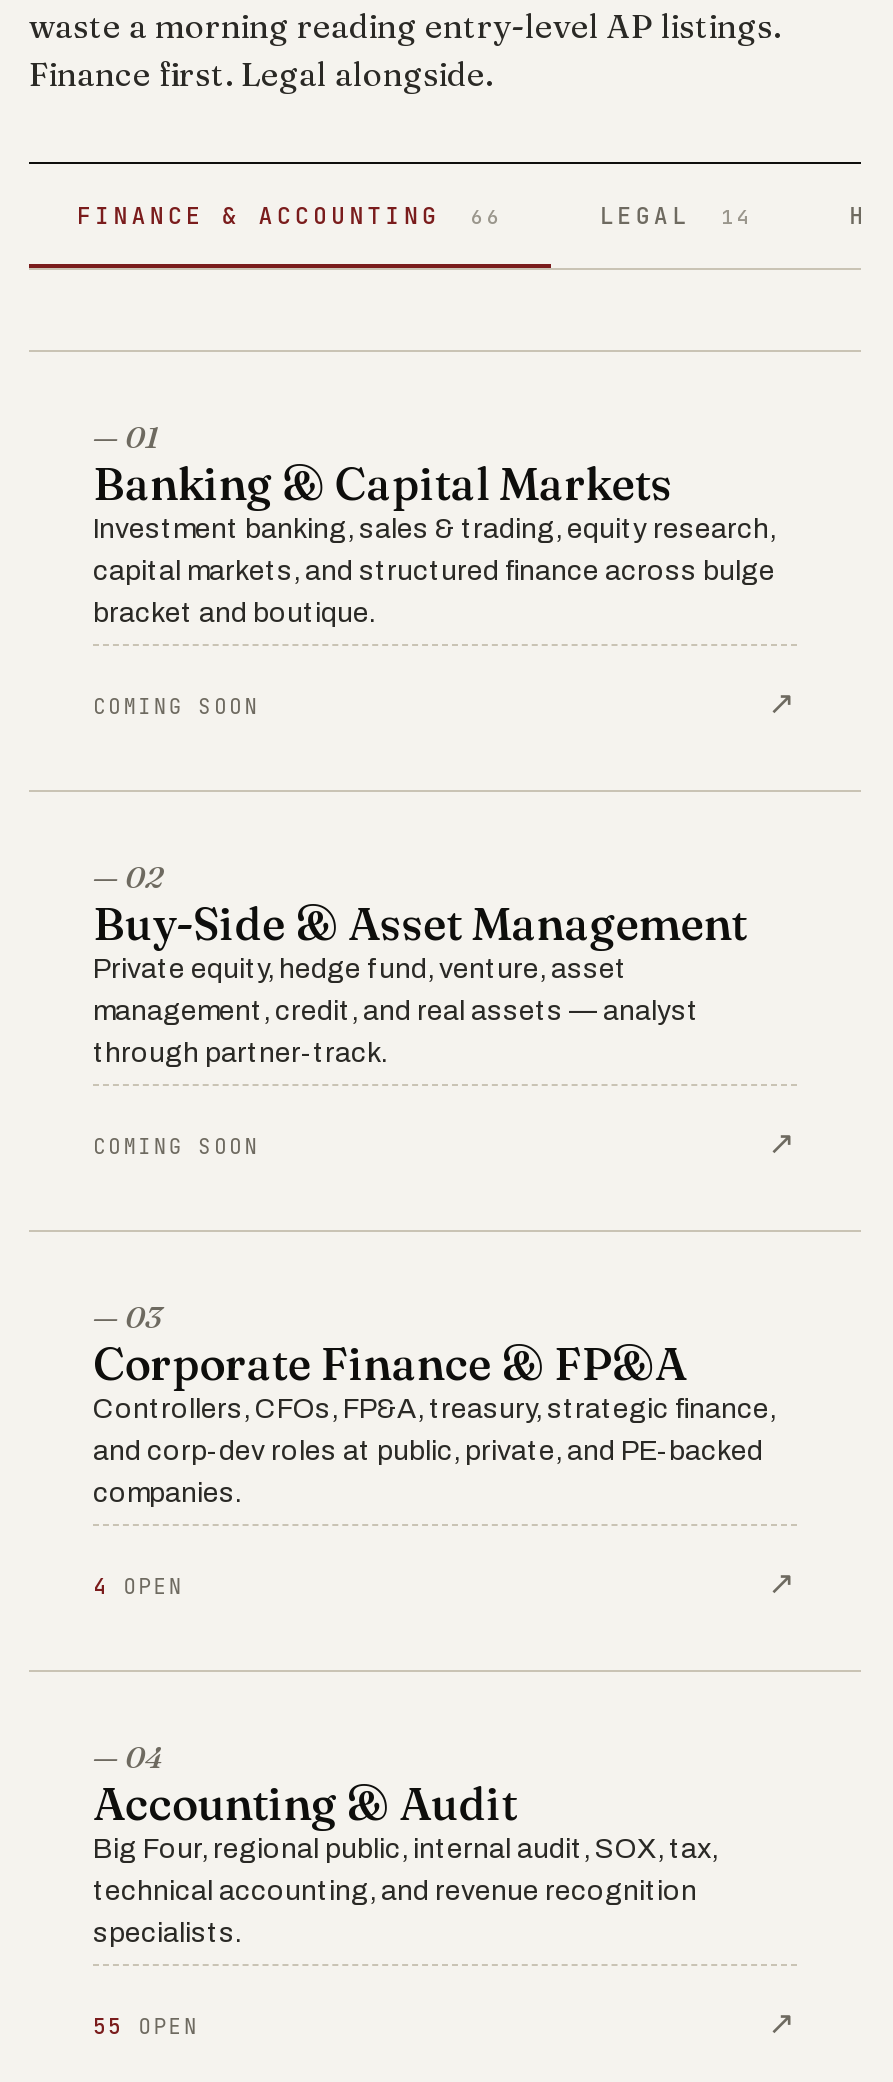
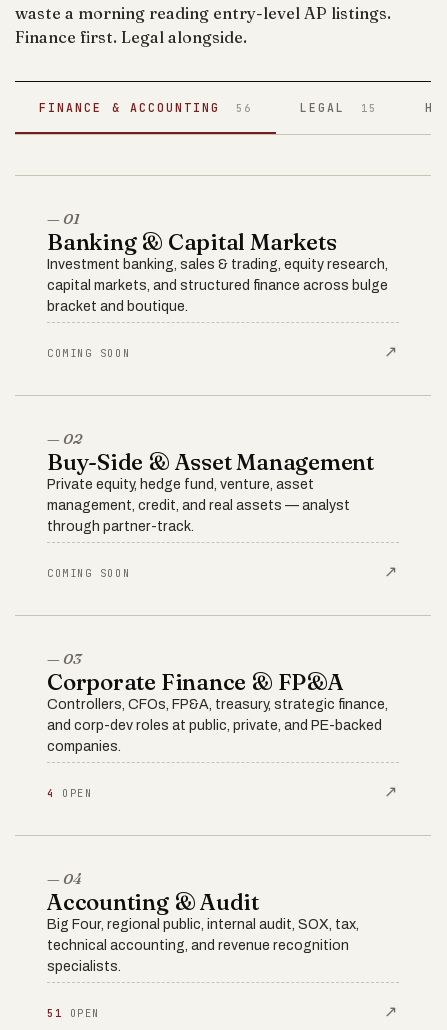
[77,199,503,229] FINANCE & ACCOUNTING 66 -> [39,99,252,114] FINANCE & ACCOUNTING 56
[599,199,753,229] LEGAL 14 -> [300,99,377,114] LEGAL 15
[93,2012,199,2040] 55 OPEN -> [47,1006,100,1020] 51 OPEN

